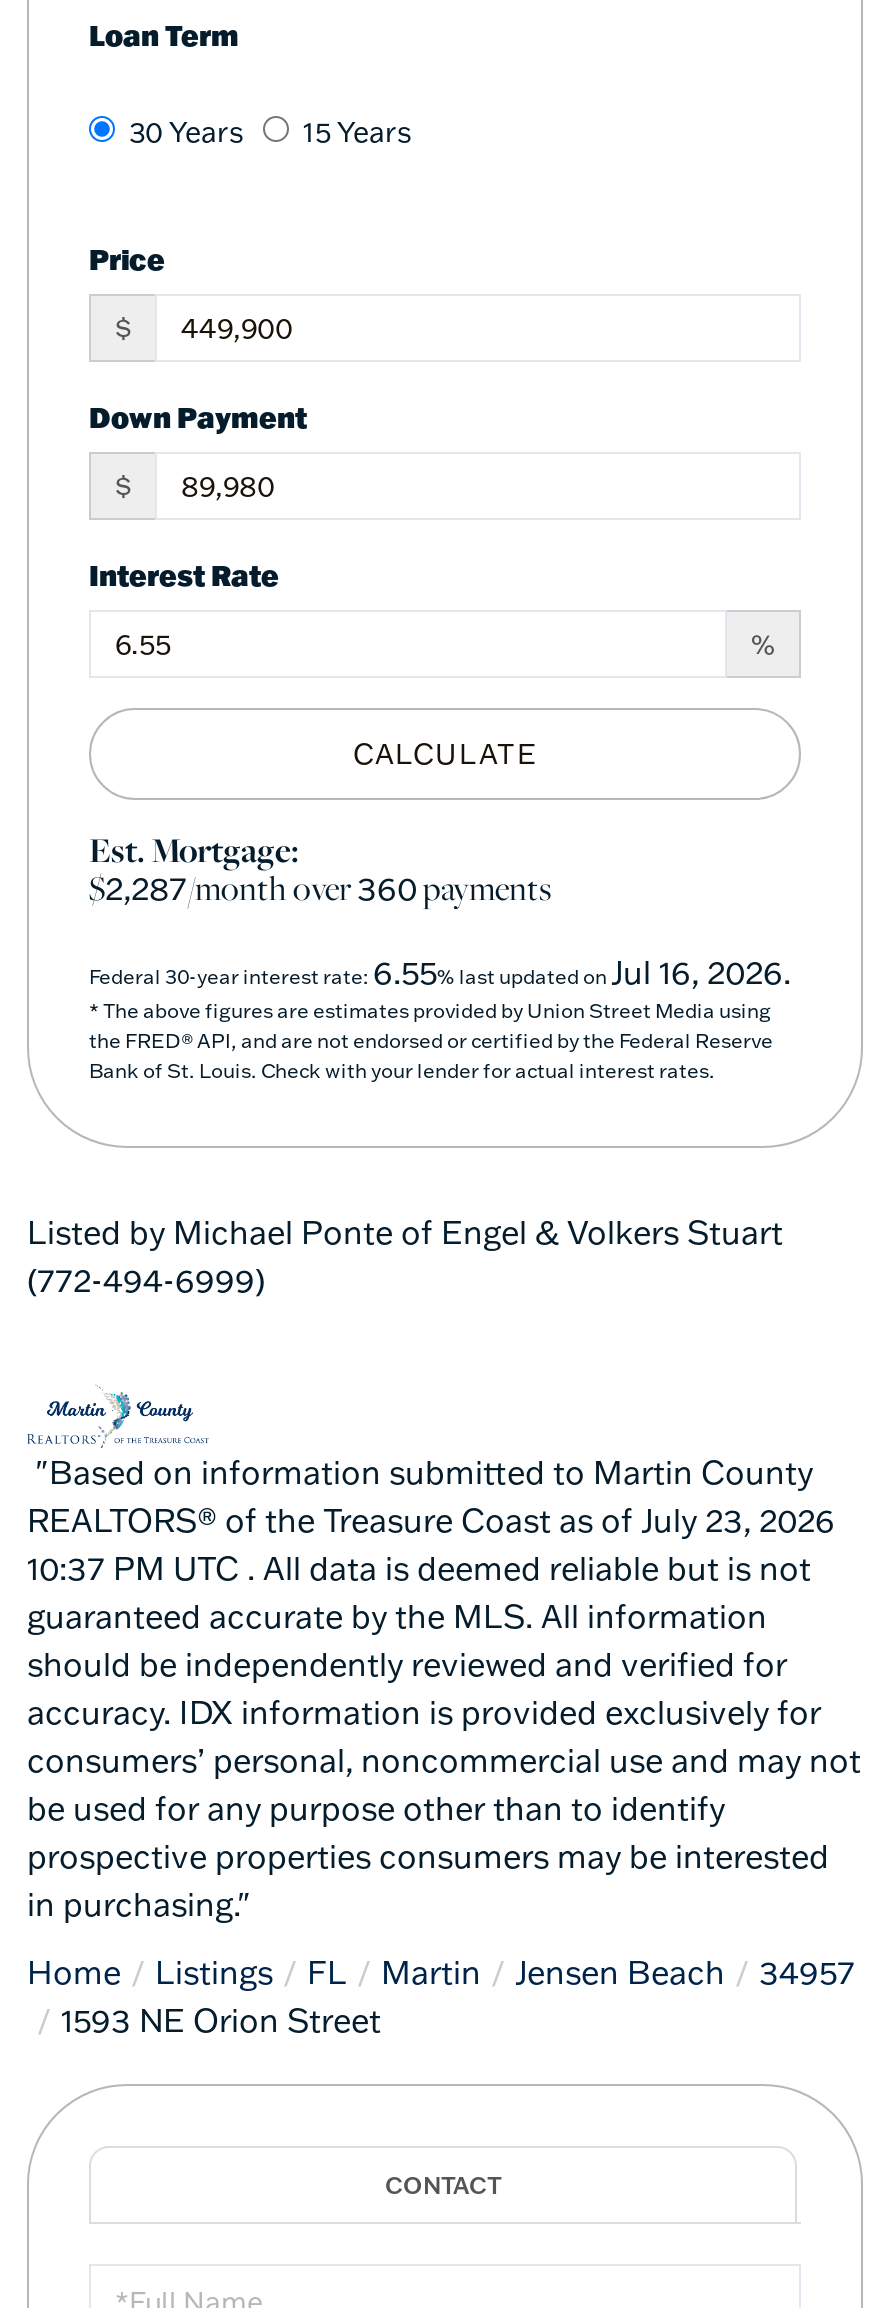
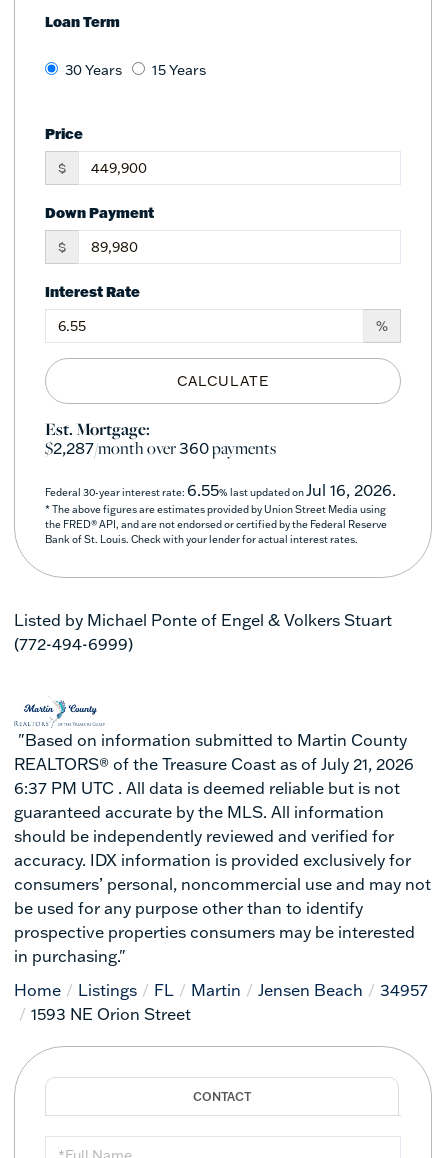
[27,1499,835,1539] REALTORS® of the Treasure Coast as of July 23, 2026 -> [14,754,414,774] REALTORS® of the Treasure Coast as of July 21, 2026
[27,1547,811,1587] 10:37 PM UTC . All data is deemed reliable but is not -> [14,778,400,798] 6:37 PM UTC . All data is deemed reliable but is not

